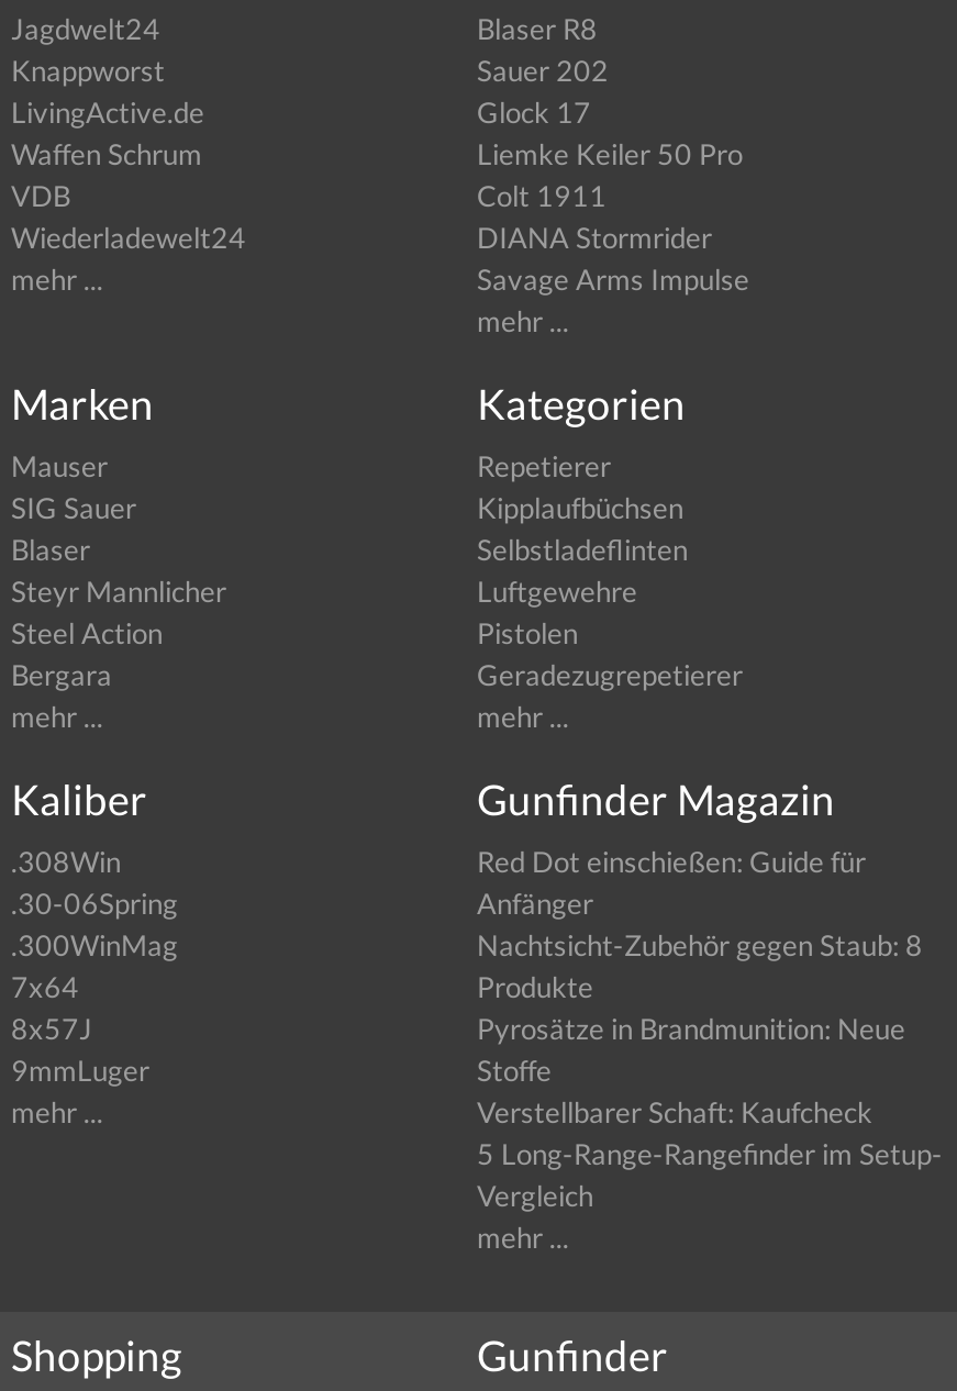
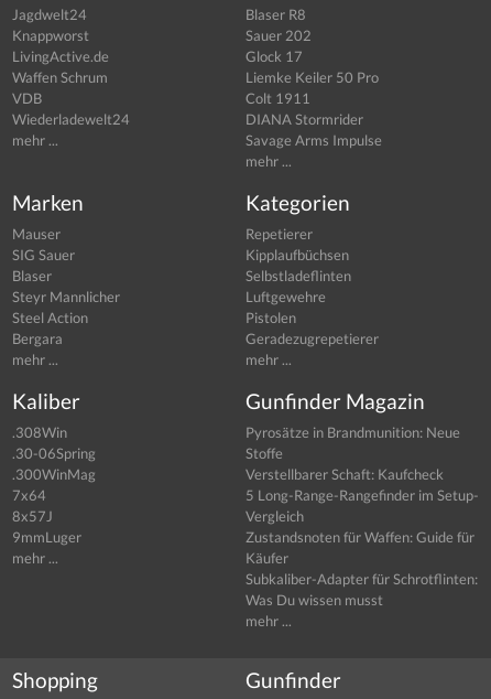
[477,845,923,1005] Red Dot einschießen: Guide für | Anfänger | Nachtsicht-Zubehör gegen Staub: 8 | Produkte -> none
moved [477,1012,943,1214] -> [245,424,479,525]: Pyrosätze in Brandmunition: Neue | Stoffe | Verstellbarer Schaft: Kaufcheck | 5 Long-Range-Rangefinder im Setup- | Vergleich
none -> [245,529,478,609] Zustandsnoten für Waffen: Guide für | Käufer | Subkaliber-Adapter für Schrotflinten: | Was Du wissen musst

